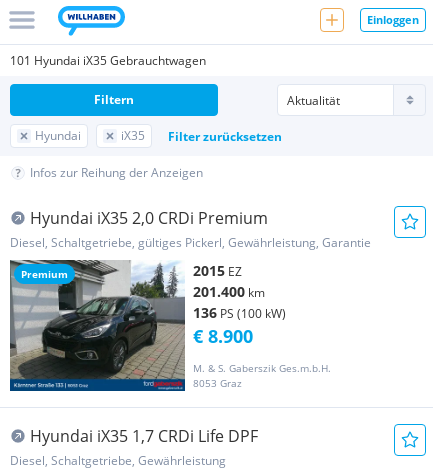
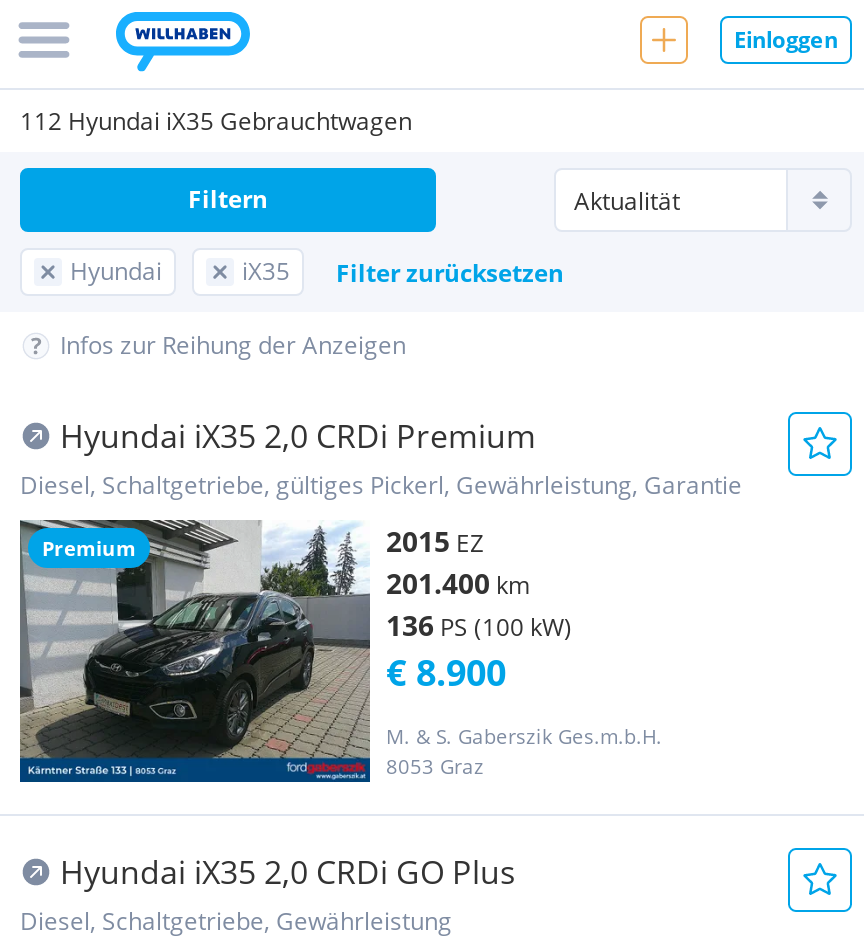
[10,52,206,69] 101 Hyundai iX35 Gebrauchtwagen -> [20,104,412,138] 112 Hyundai iX35 Gebrauchtwagen
[30,425,258,447] Hyundai iX35 1,7 CRDi Life DPF -> [60,850,516,894] Hyundai iX35 2,0 CRDi GO Plus

